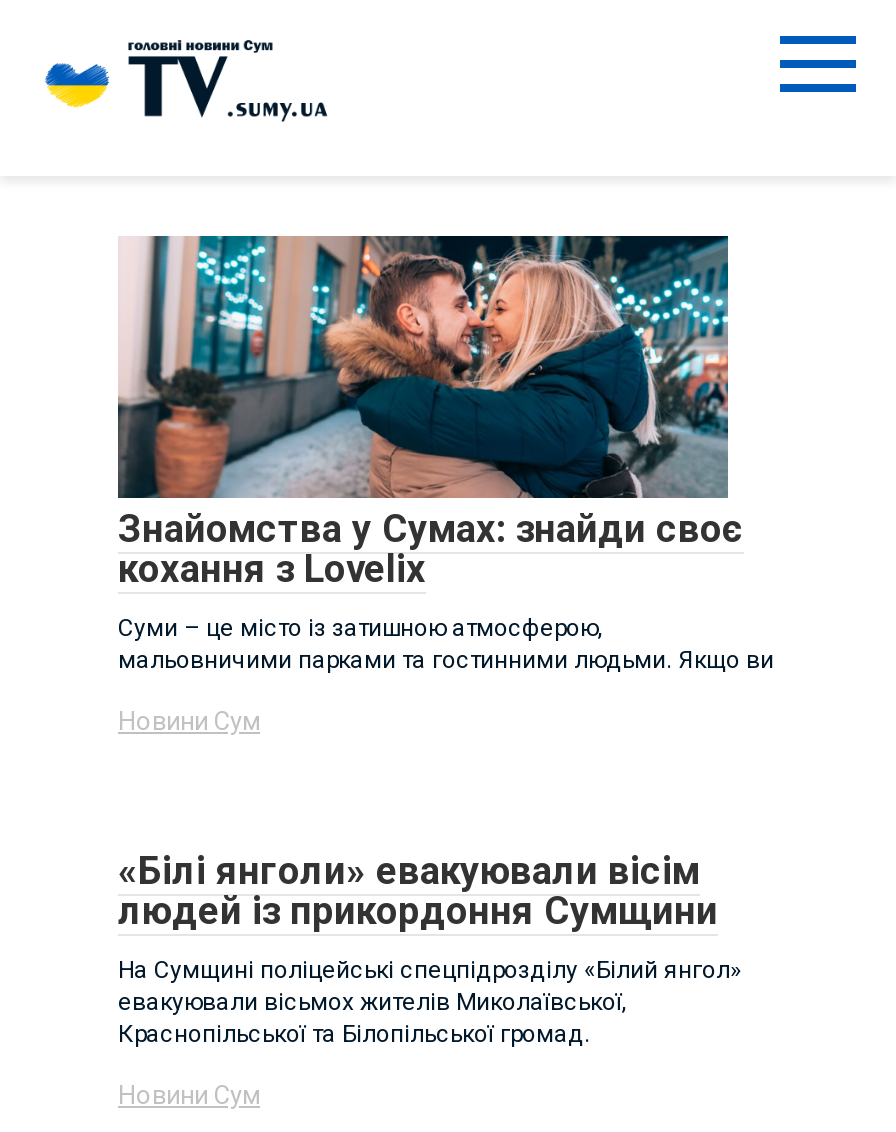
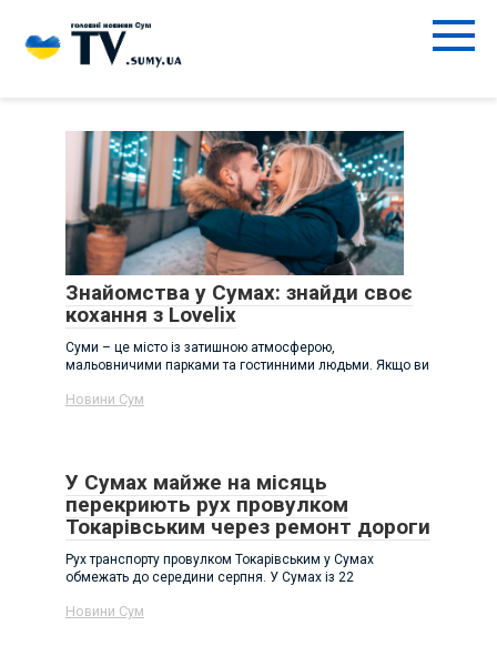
[118,848,718,934] «Білі янголи» евакуювали вісім | людей із прикордоння Сумщини -> [65,469,430,539] У Сумах майже на місяць | перекриють рух провулком | Токарівським через ремонт дороги
[118,956,742,1048] На Сумщині поліцейські спецпідрозділу «Білий янгол» | евакуювали вісьмох жителів Миколаївської, | Краснопільської та Білопільської громад. -> [65,551,374,585] Рух транспорту провулком Токарівським у Сумах | обмежать до середини серпня. У Сумах із 22

